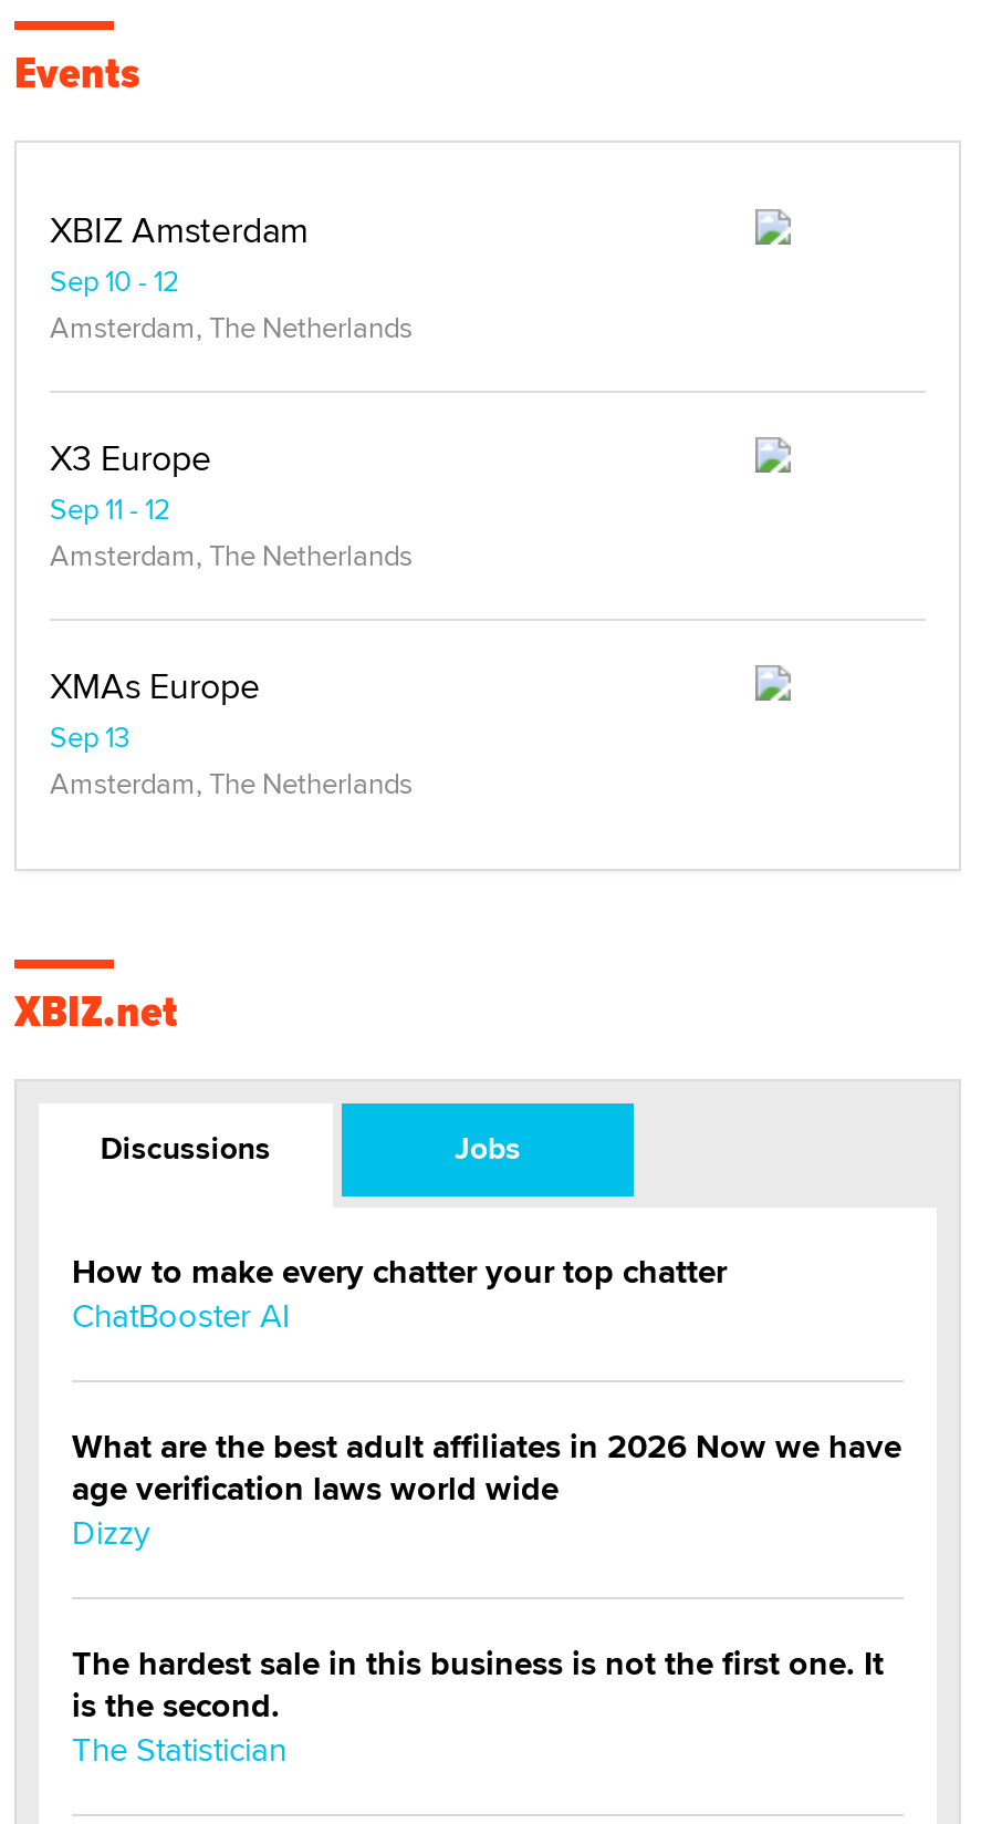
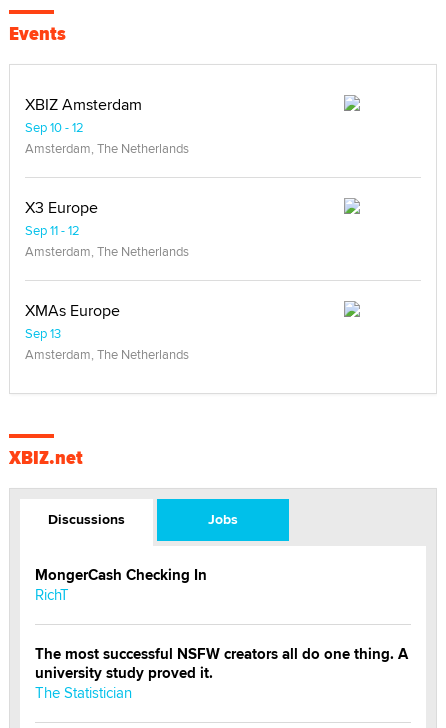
[72,1248,901,1730] How to make every chatter your top chatter | ChatBooster AI | What are the best adult affiliates in 2026 Now we have | age verification laws world wide | Dizzy | The hardest sale in this business is not the first one. It | is the second. -> [35,564,408,684] MongerCash Checking In | RichT | The most successful NSFW creators all do one thing. A | university study proved it.

